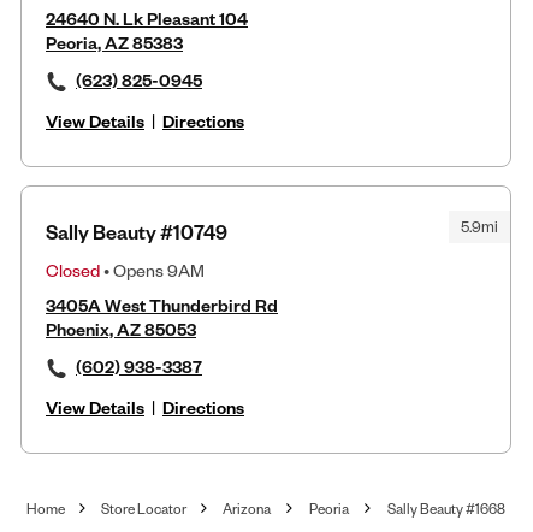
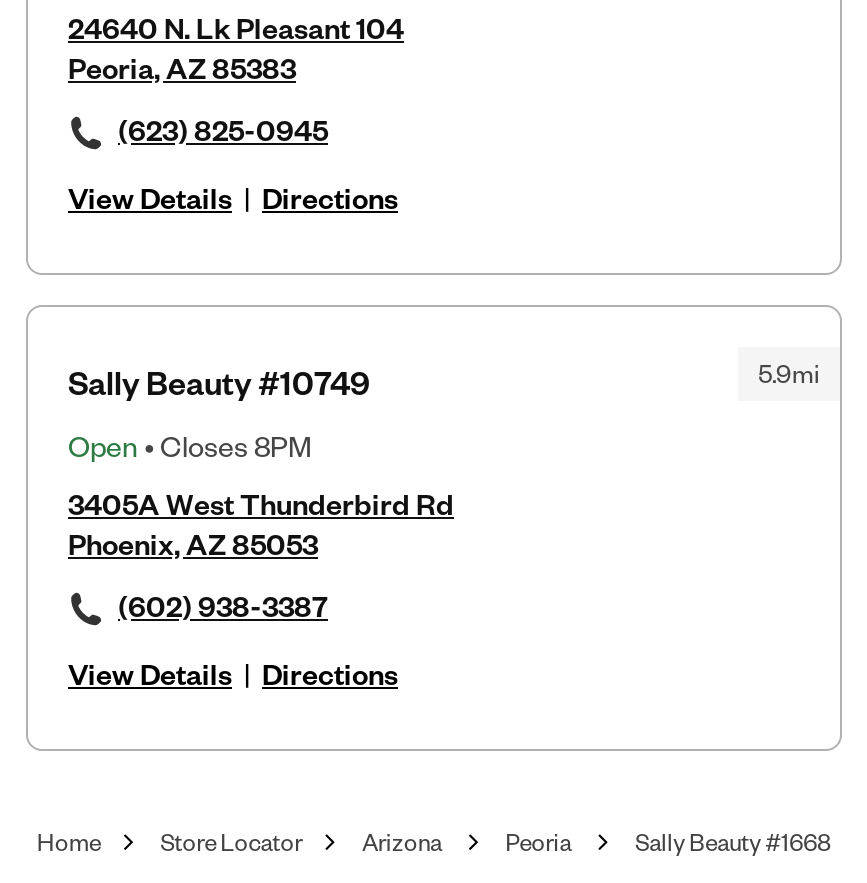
[46,259,205,282] Closed • Opens 9AM -> [68,427,312,465] Open • Closes 8PM

